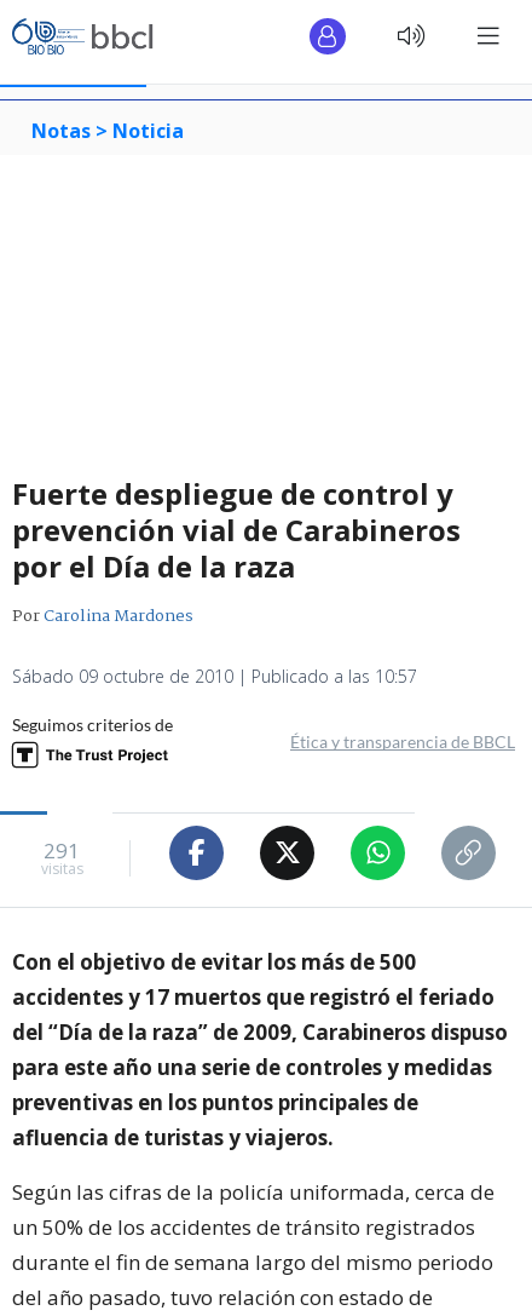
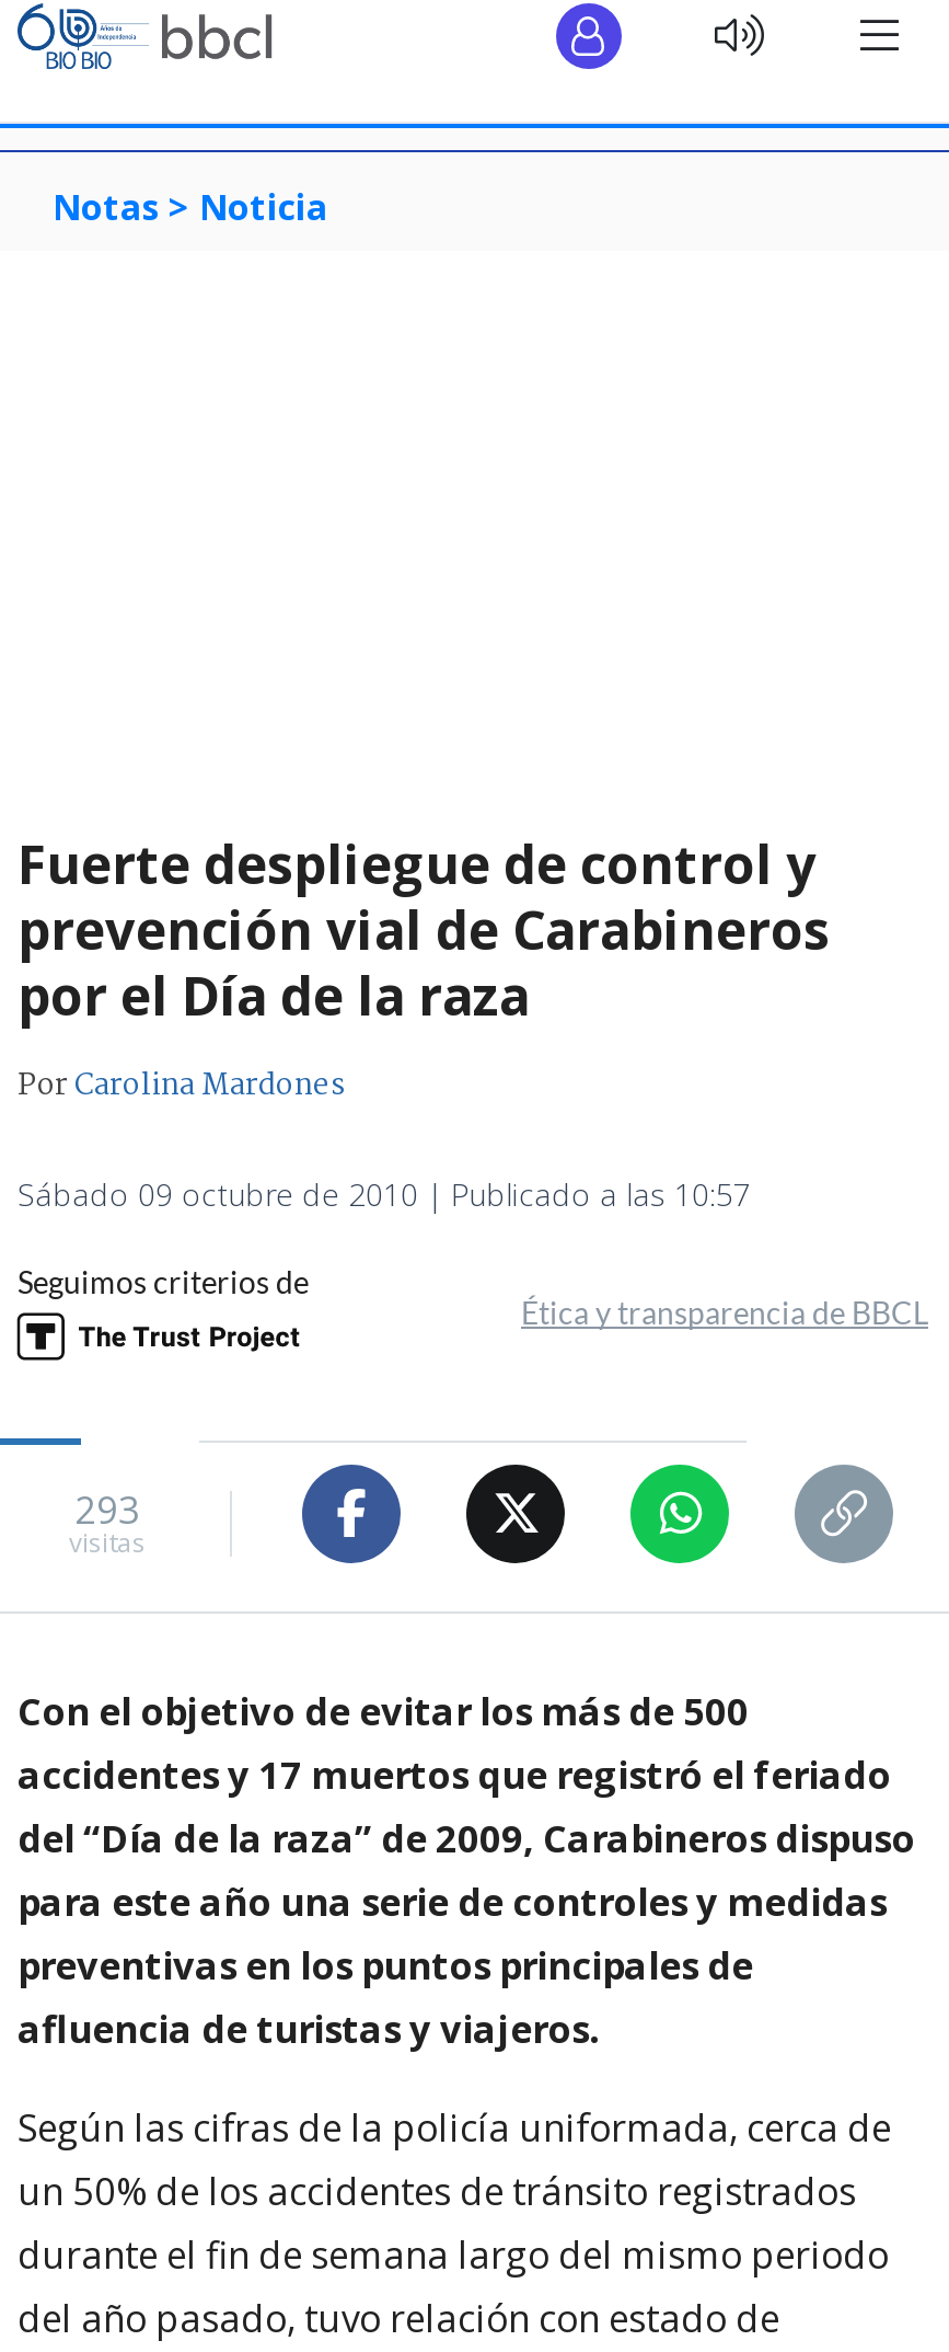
[44,837,80,865] 291 -> [74,1485,140,1535] 293

